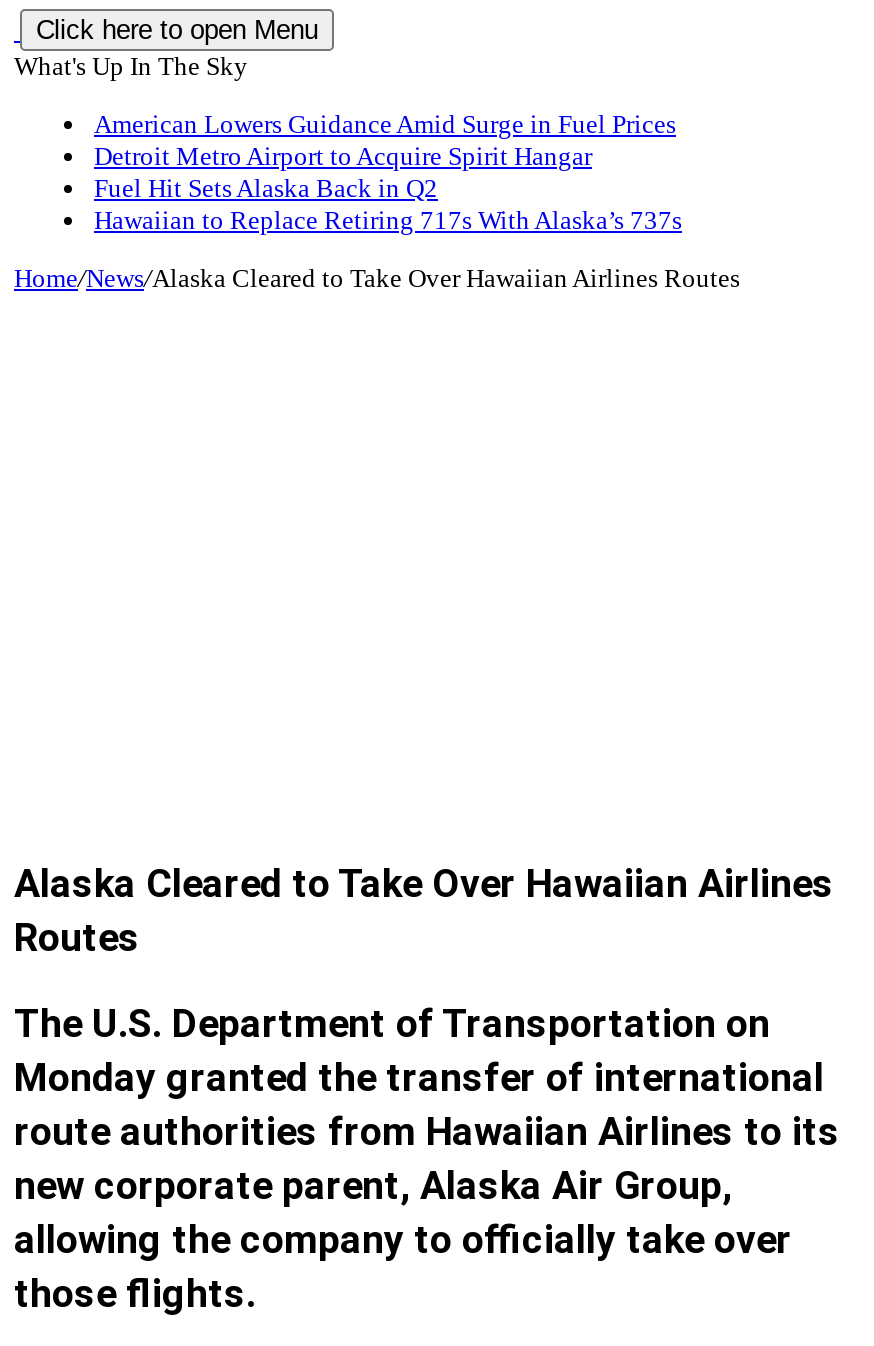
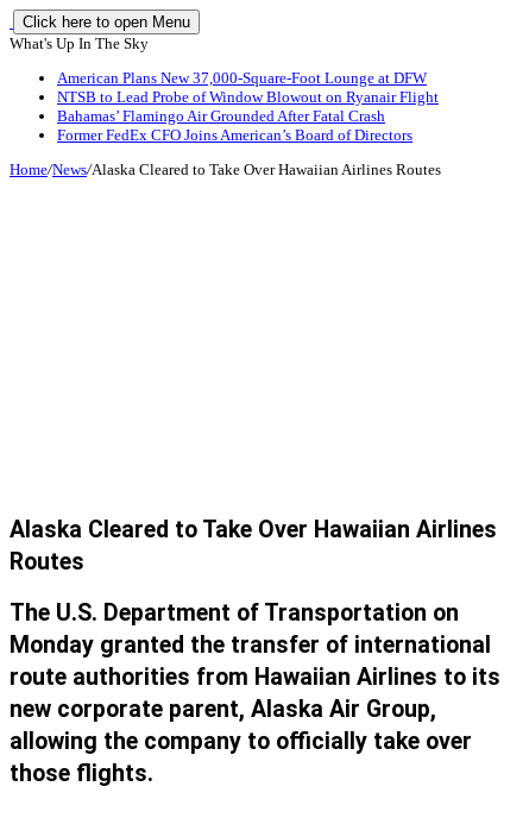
[94,109,682,235] American Lowers Guidance Amid Surge in Fuel Prices | Detroit Metro Airport to Acquire Spirit Hangar | Fuel Hit Sets Alaska Back in Q2 | Hawaiian to Replace Retiring 717s With Alaska’s 737s -> [57,69,439,144] American Plans New 37,000-Square-Foot Lounge at DFW | NTSB to Lead Probe of Window Blowout on Ryanair Flight | Bahamas’ Flamingo Air Grounded After Fatal Crash | Former FedEx CFO Joins American’s Board of Directors

